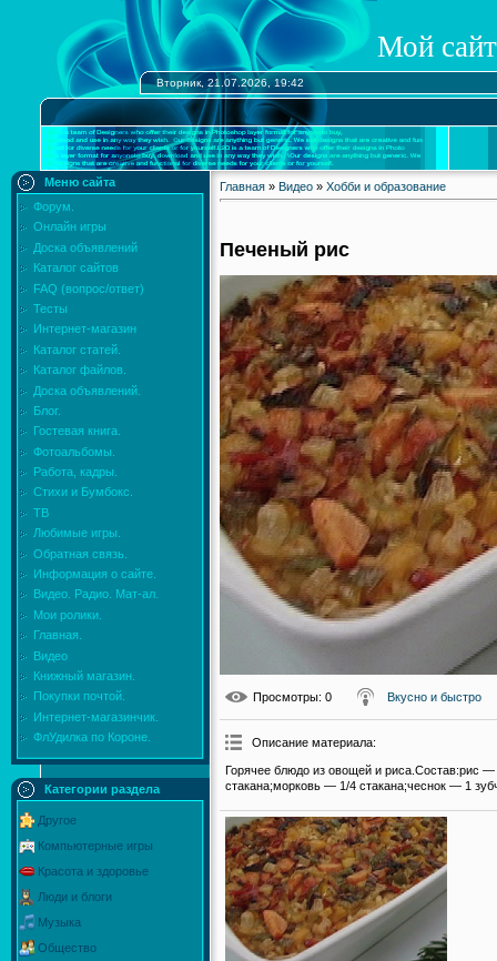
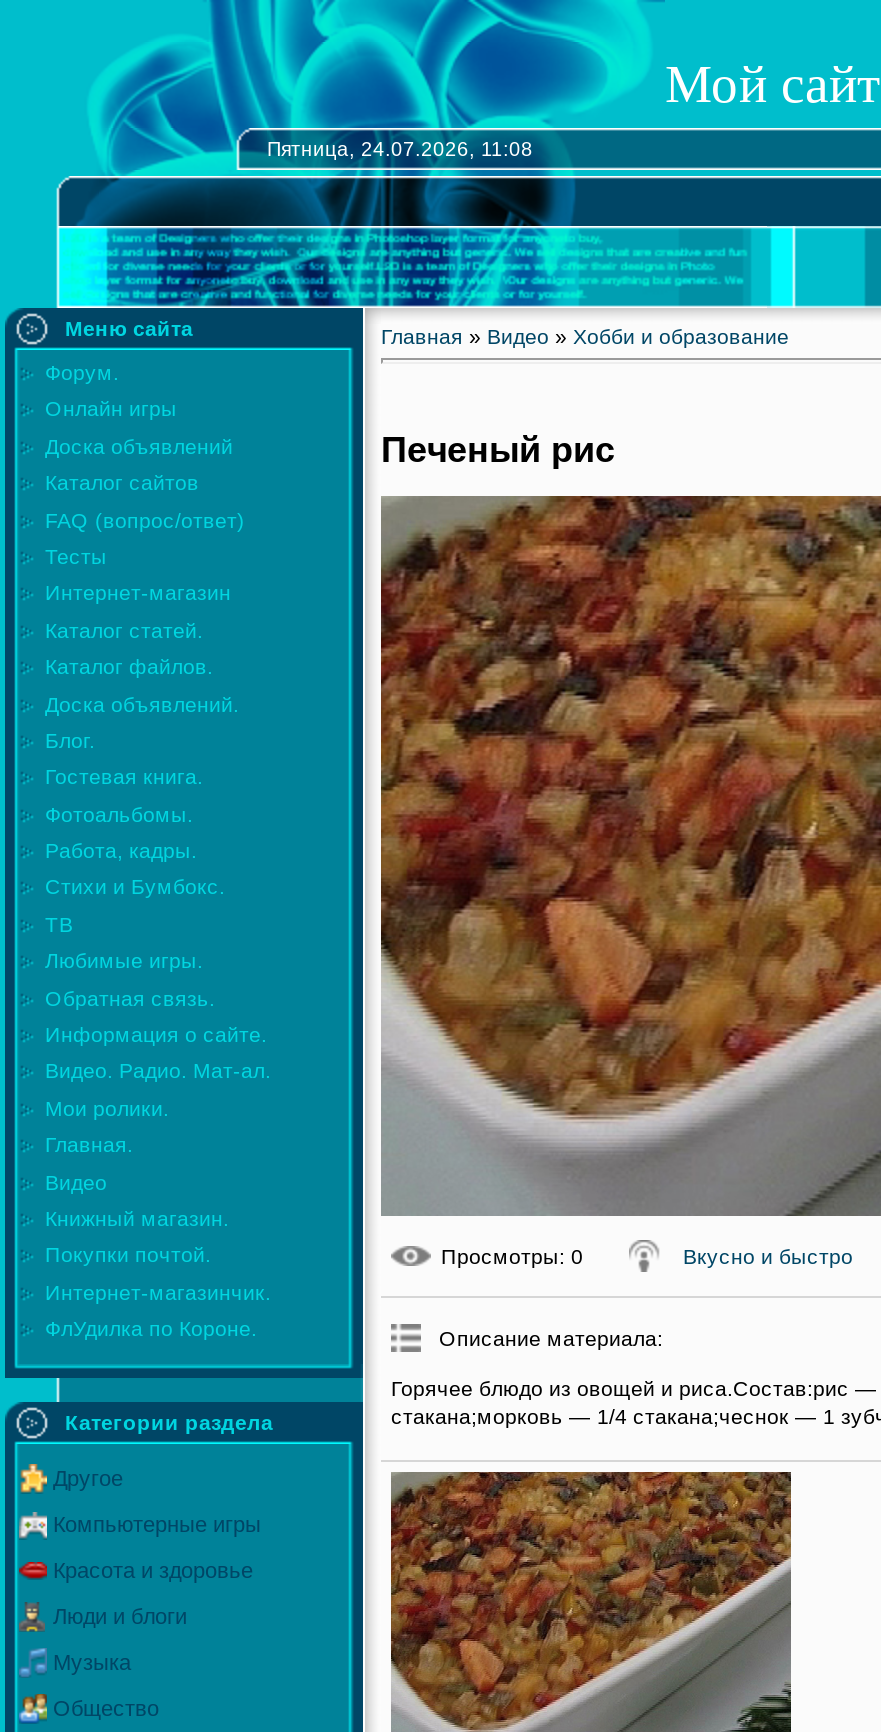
[156,77,304,89] Вторник, 21.07.2026, 19:42 -> [267,138,533,160] Пятница, 24.07.2026, 11:08

